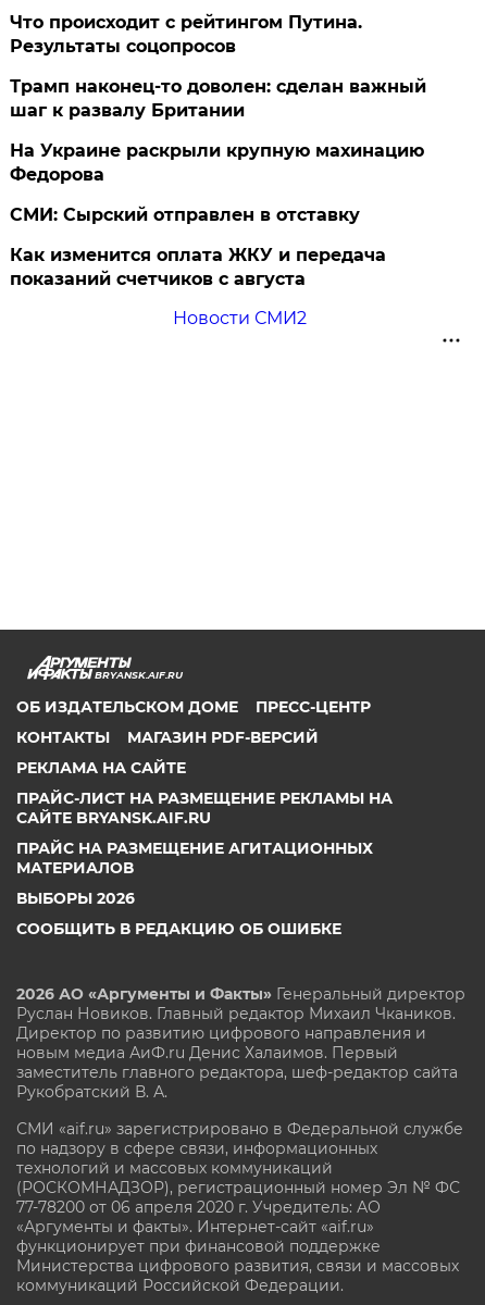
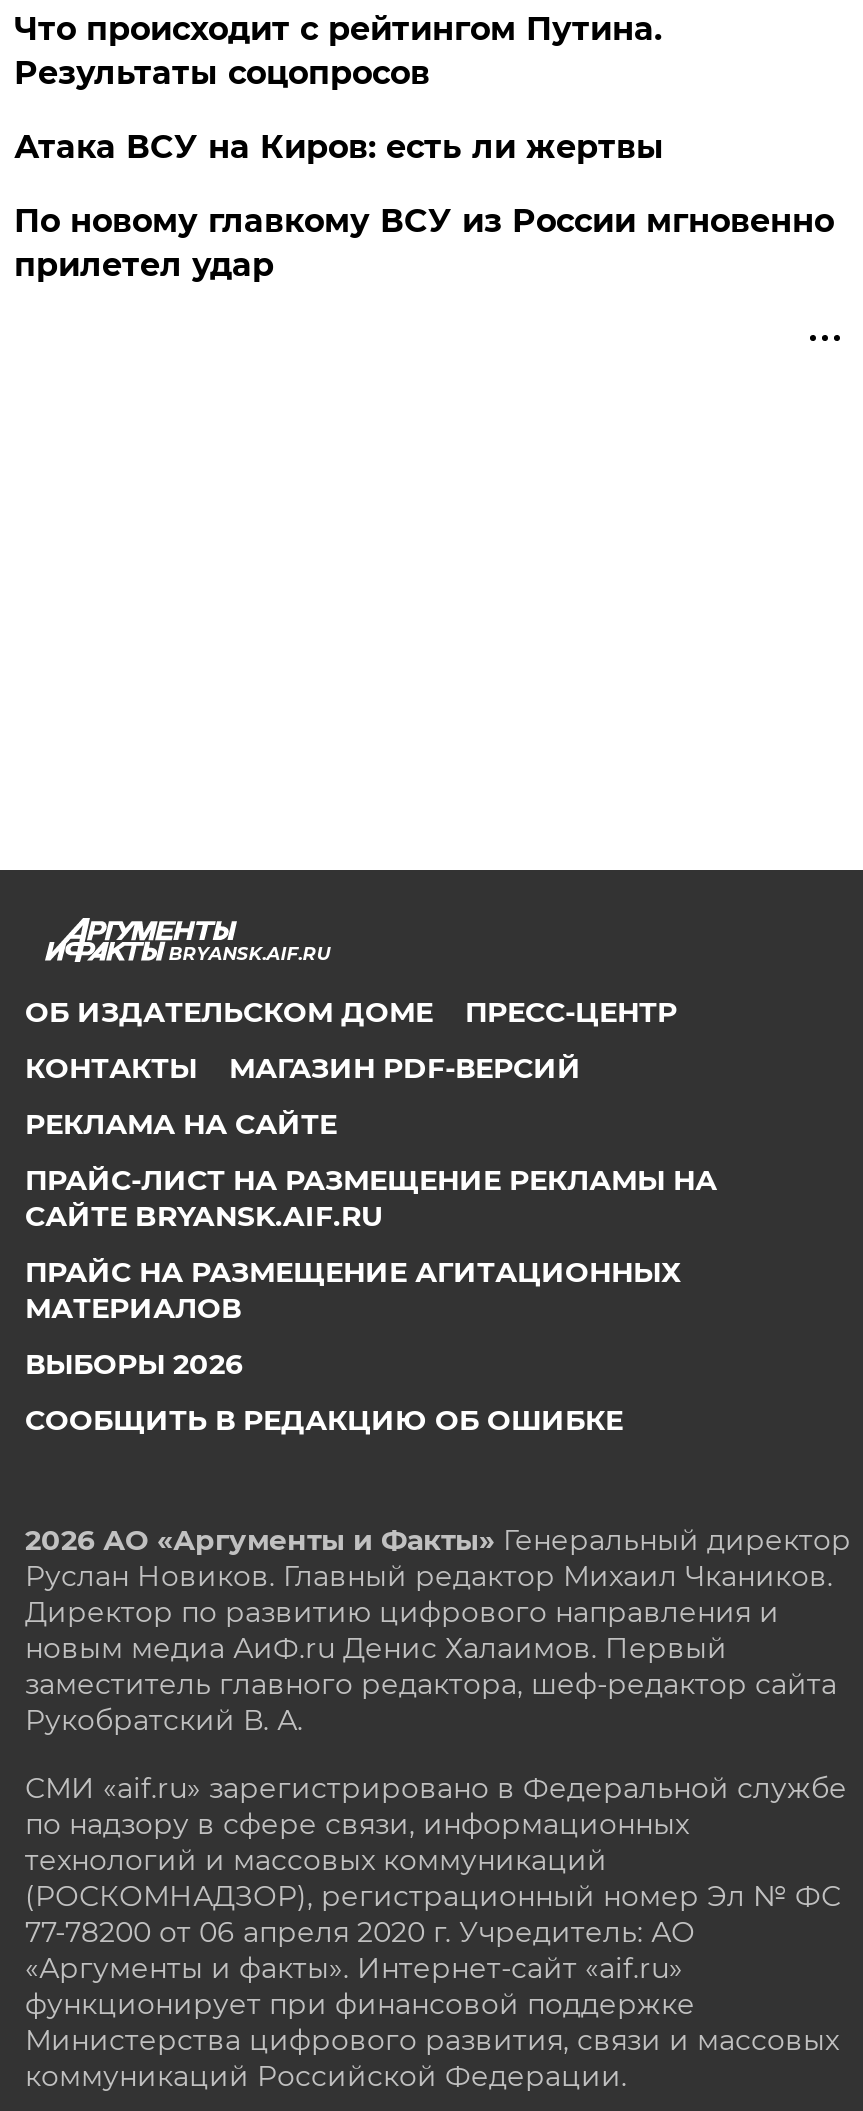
[10,76,427,328] Трамп наконец-то доволен: сделан важный | шаг к развалу Британии | На Украине раскрыли крупную махинацию | Федорова | СМИ: Сырский отправлен в отставку | Как изменится оплата ЖКУ и передача | показаний счетчиков с августа | Новости СМИ2 -> [14,128,834,284] Атака ВСУ на Киров: есть ли жертвы | По новому главкому ВСУ из России мгновенно | прилетел удар

